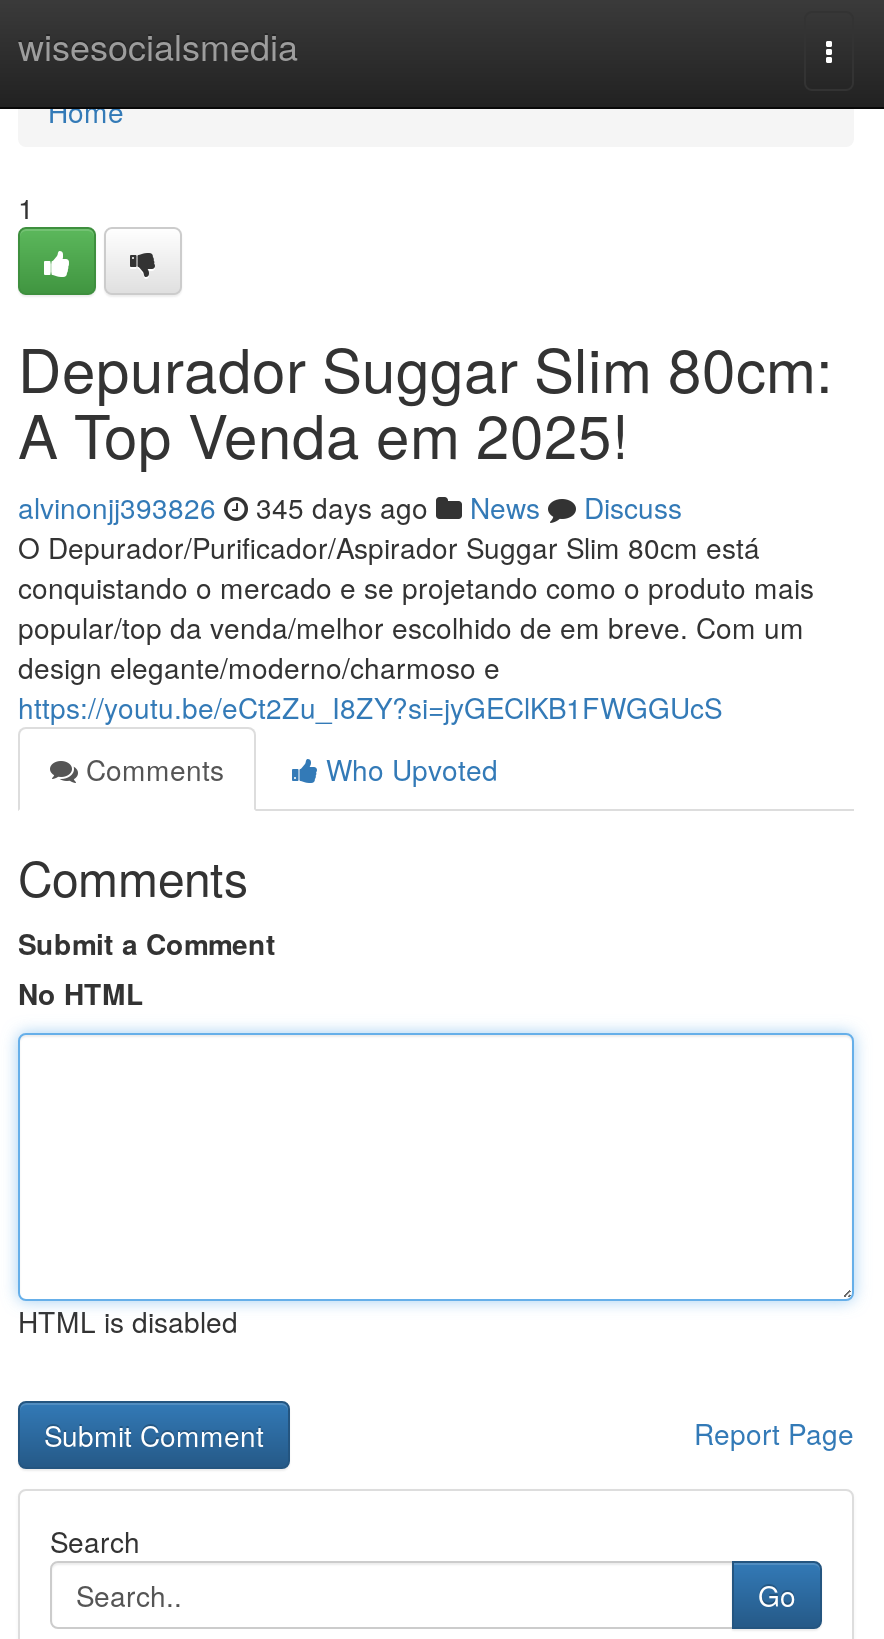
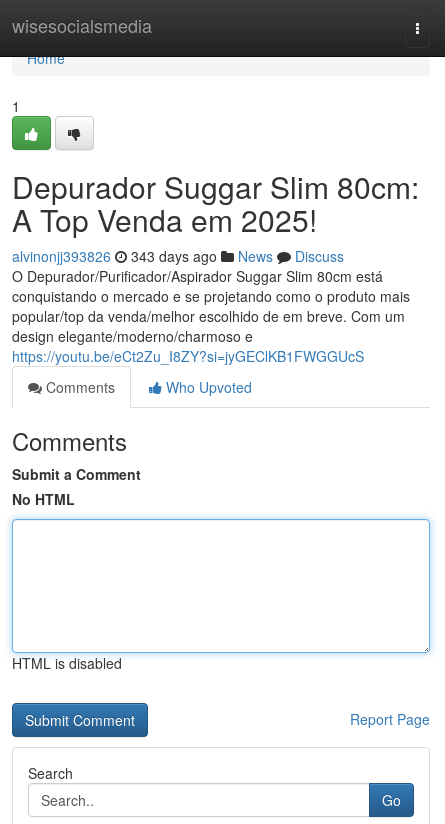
[18,487,682,527] alvinonjj393826 345 days ago News Discuss -> [12,246,344,266] alvinonjj393826 343 days ago News Discuss

